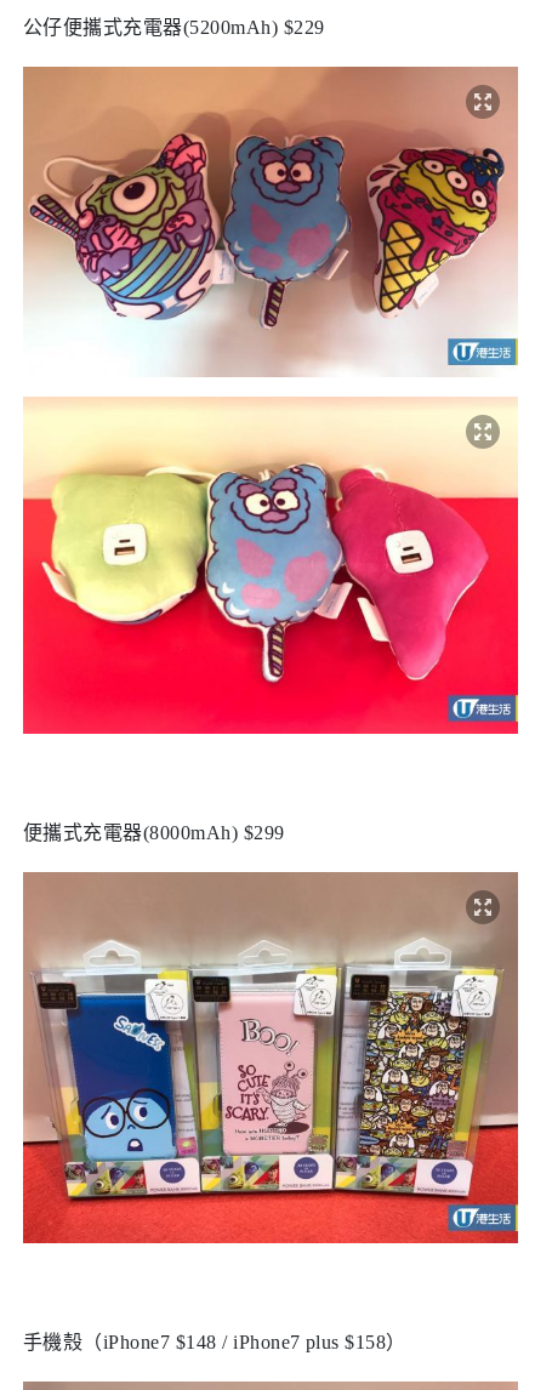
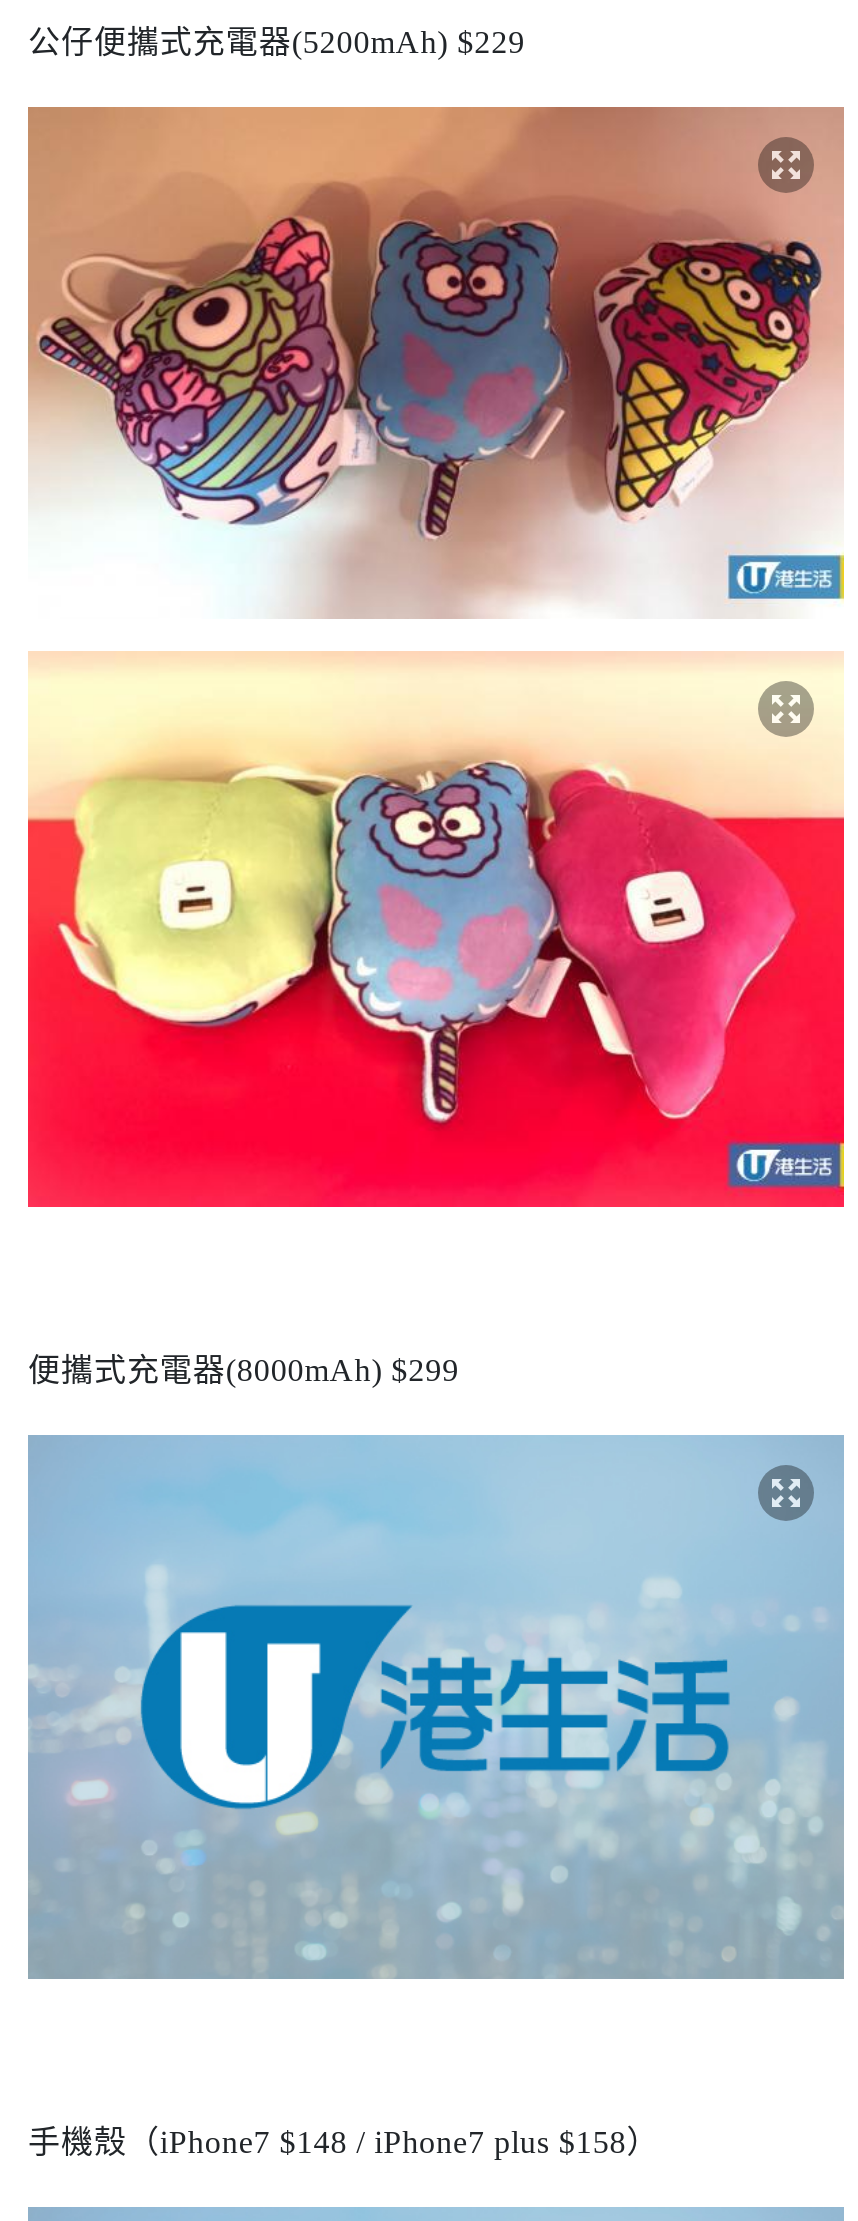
[22,871,519,1244] [image] -> [26,1435,846,1981] [image]

